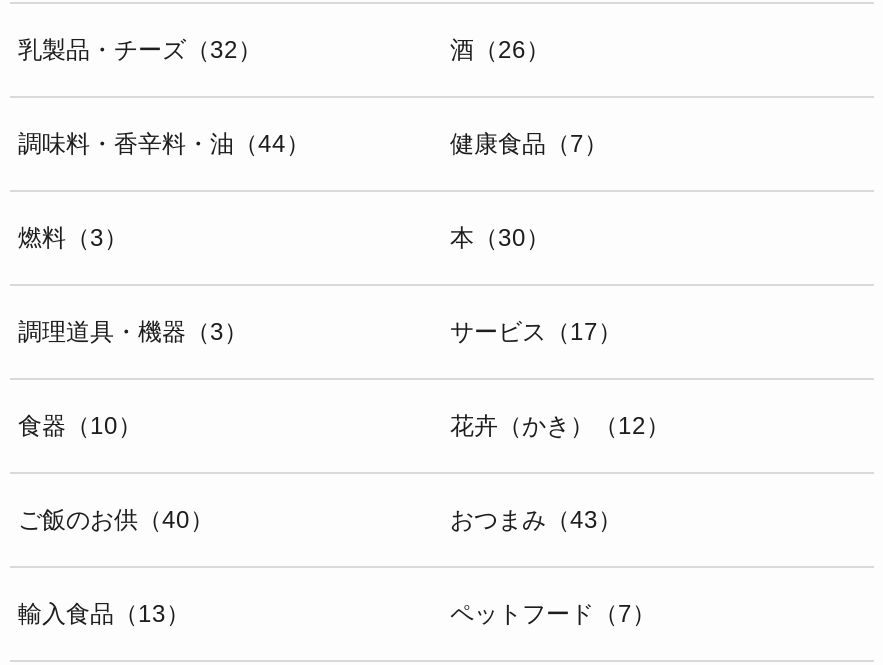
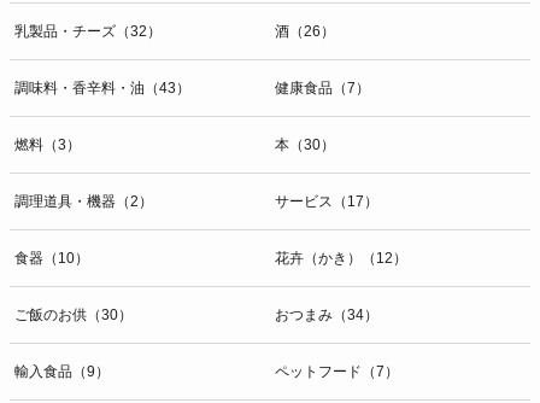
[18,130,310,158] 調味料・香辛料・油（44） -> [14,79,190,96] 調味料・香辛料・油（43）
[18,318,248,346] 調理道具・機器（3） -> [14,193,153,210] 調理道具・機器（2）
[18,506,214,534] ご飯のお供（40） -> [14,306,133,323] ご飯のお供（30）
[450,506,622,534] おつまみ（43） -> [275,306,378,323] おつまみ（34）
[18,600,190,628] 輸入食品（13） -> [14,363,110,380] 輸入食品（9）

